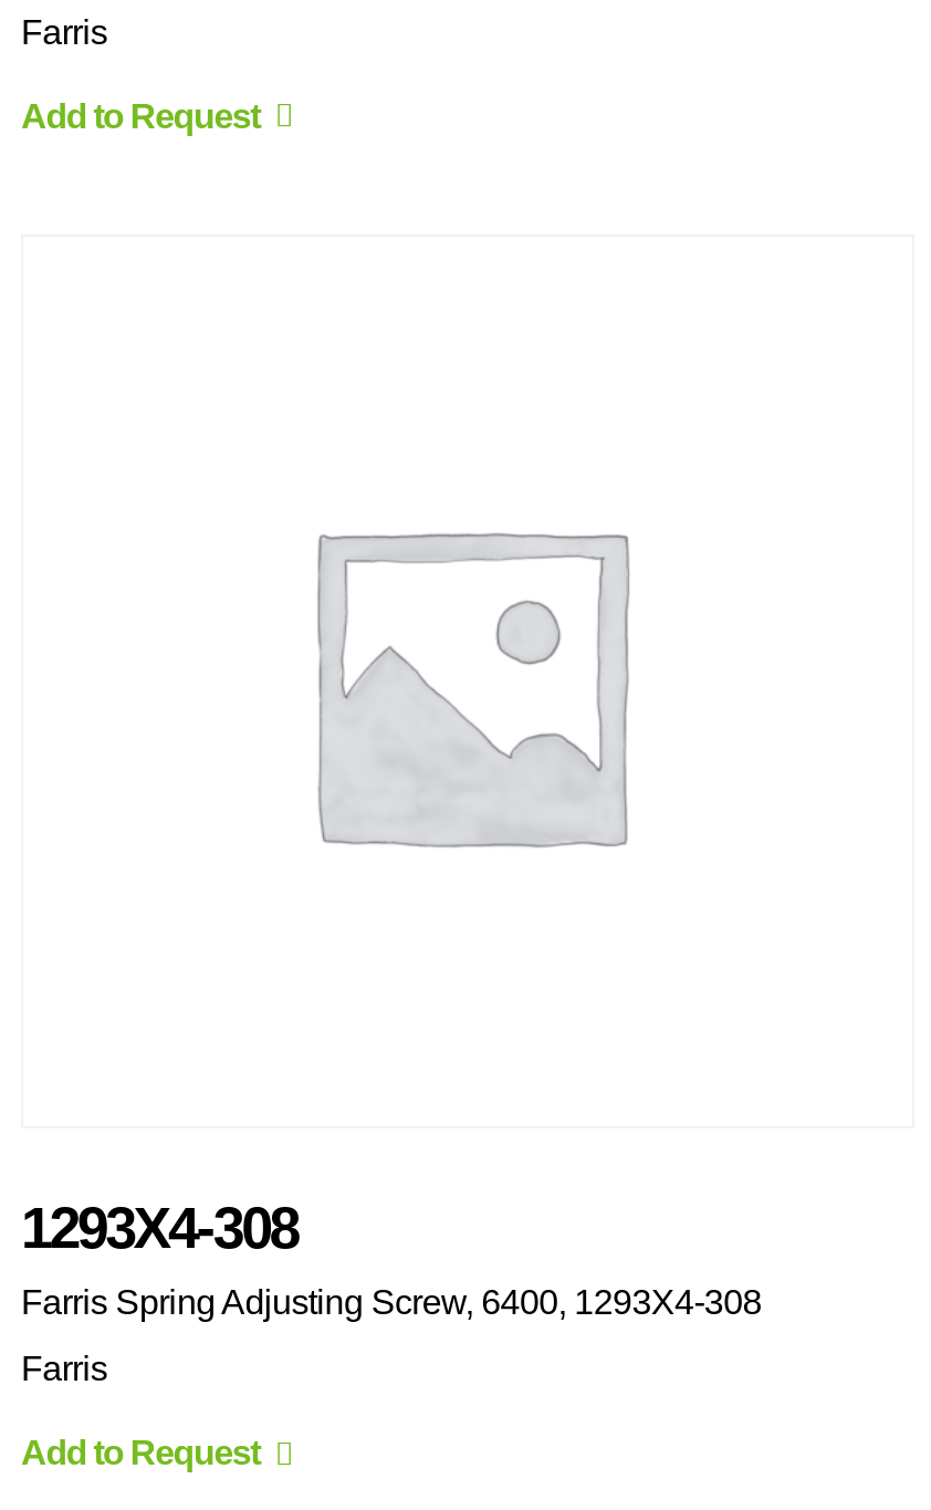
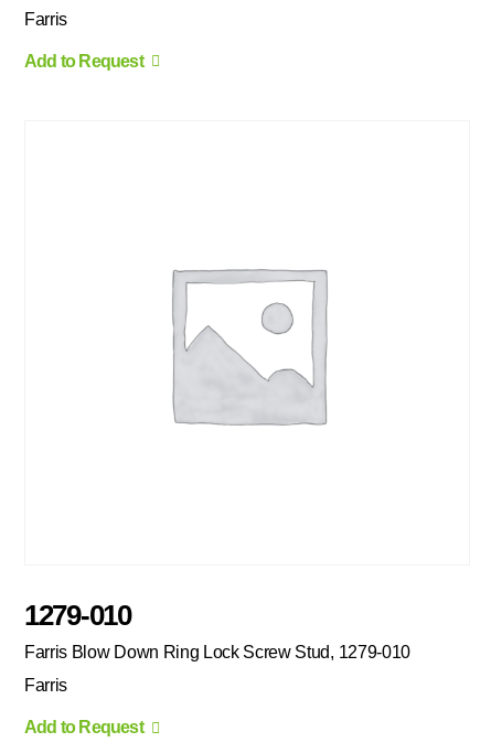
[21,1196,762,1322] 1293X4-308 | Farris Spring Adjusting Screw, 6400, 1293X4-308 -> [24,599,410,662] 1279-010 | Farris Blow Down Ring Lock Screw Stud, 1279-010

